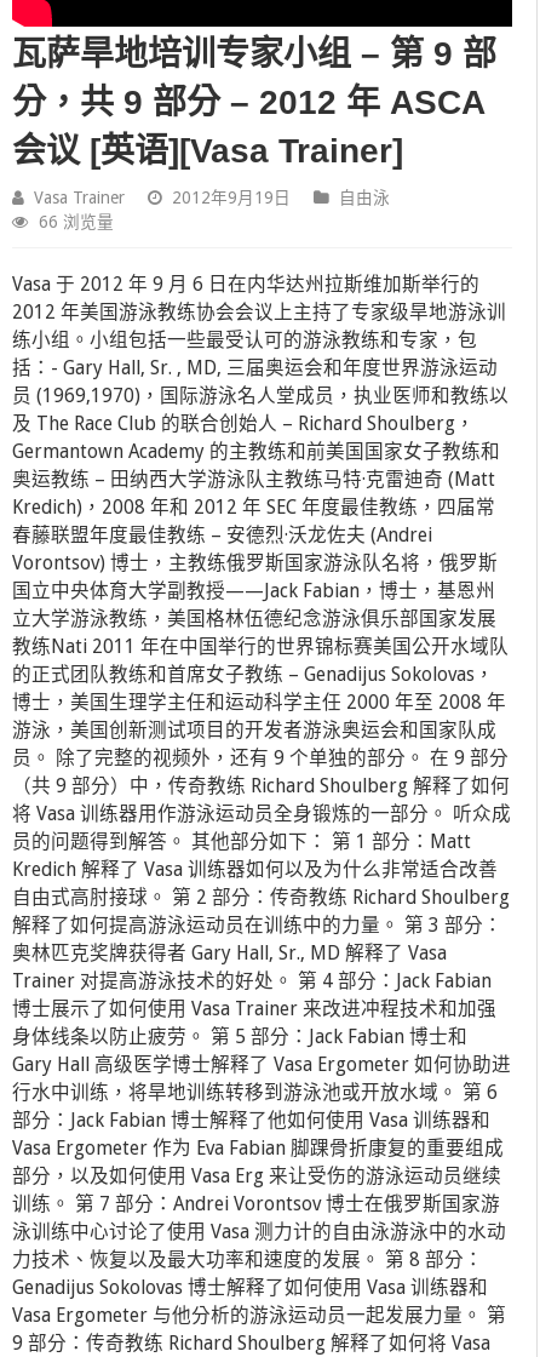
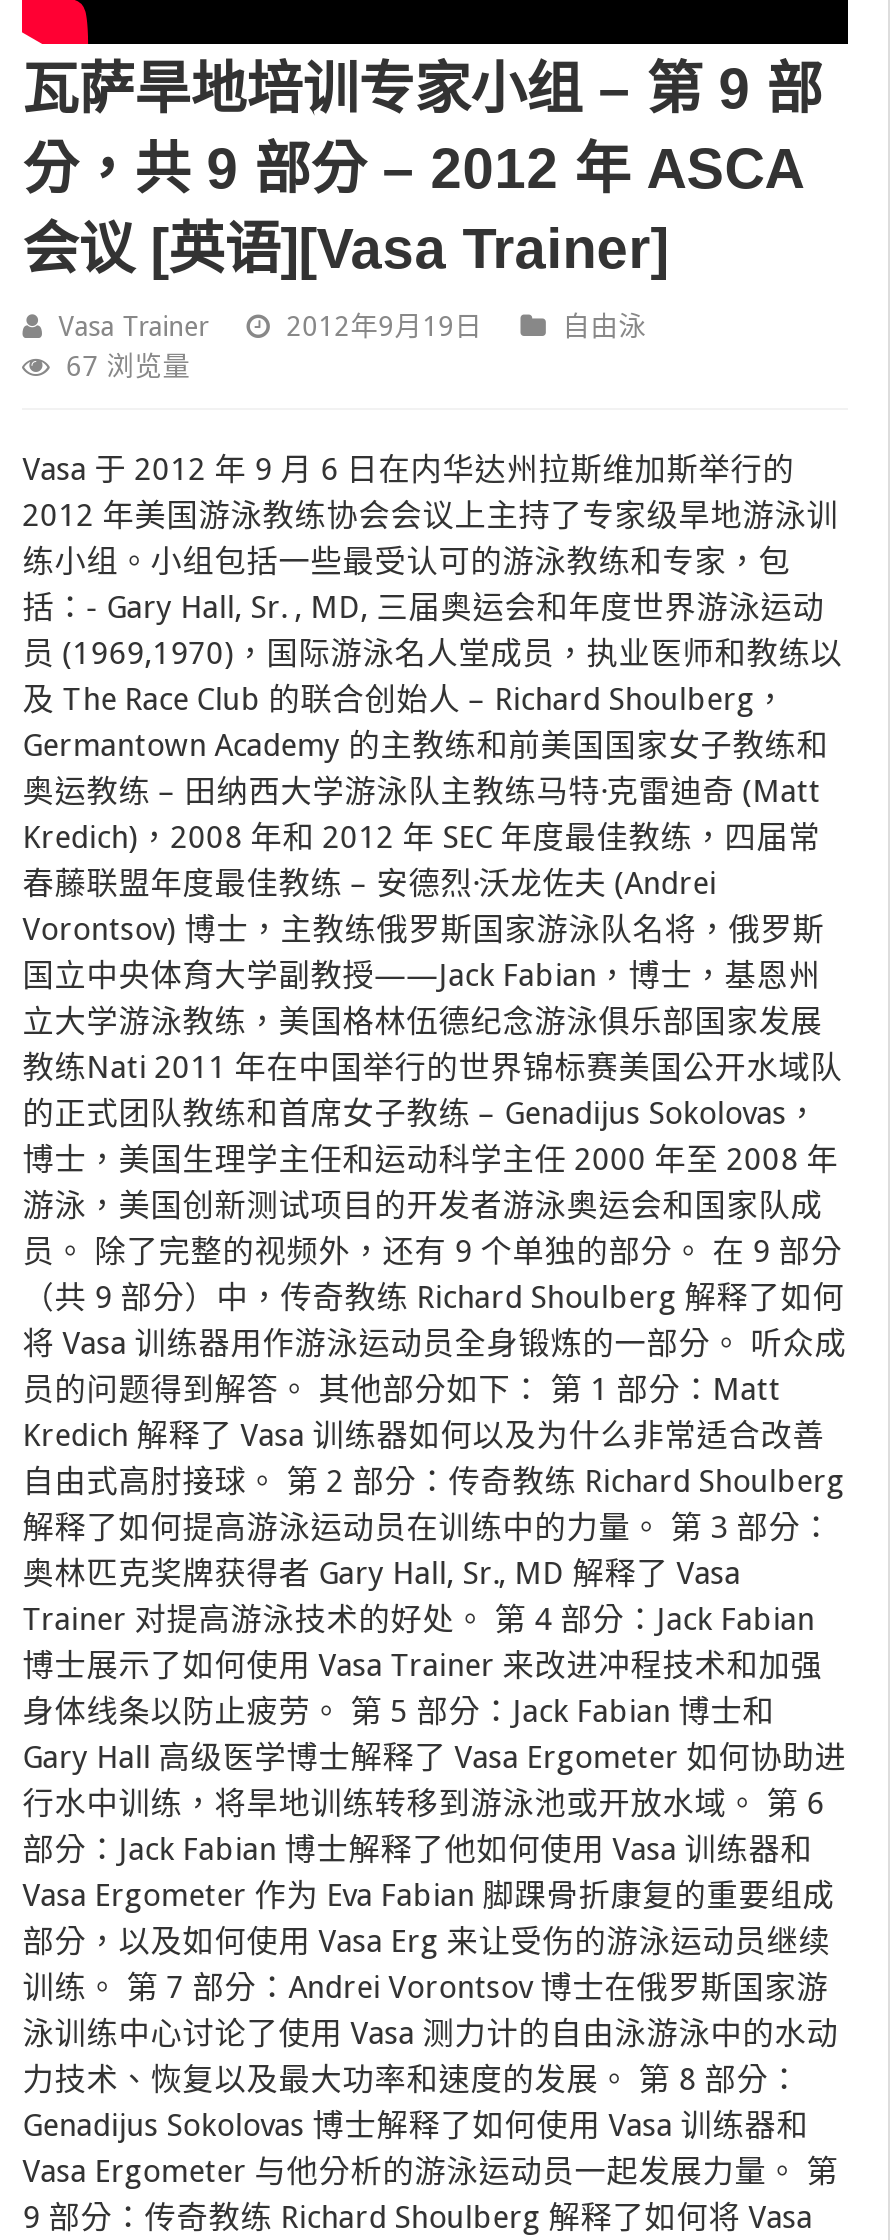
[39,212,114,231] 66 浏览量 -> [66,350,190,382] 67 浏览量

